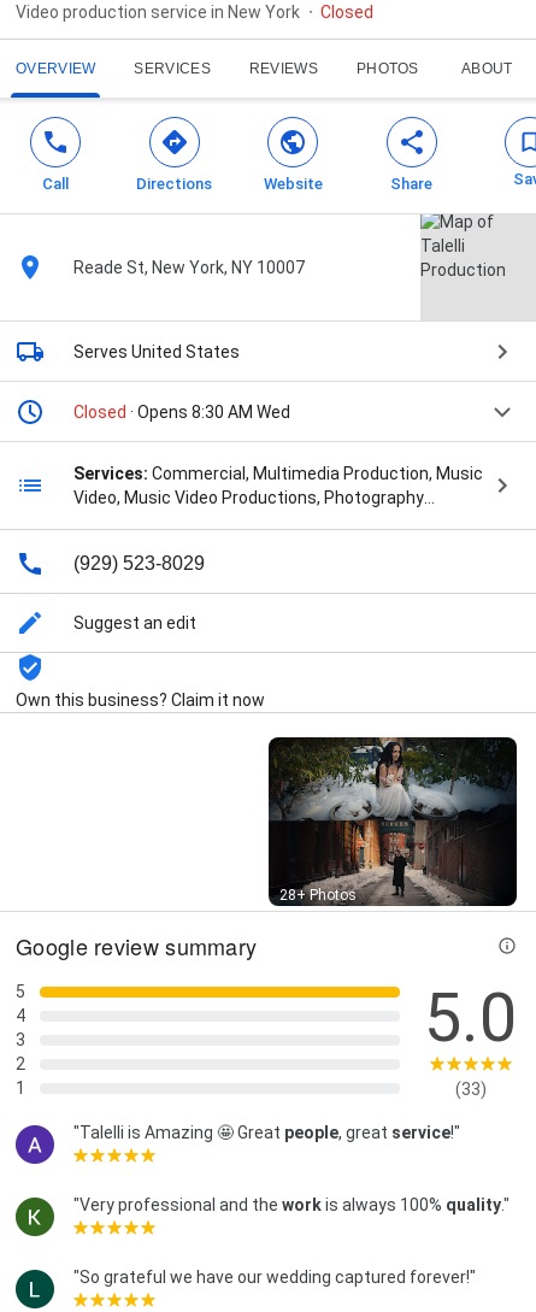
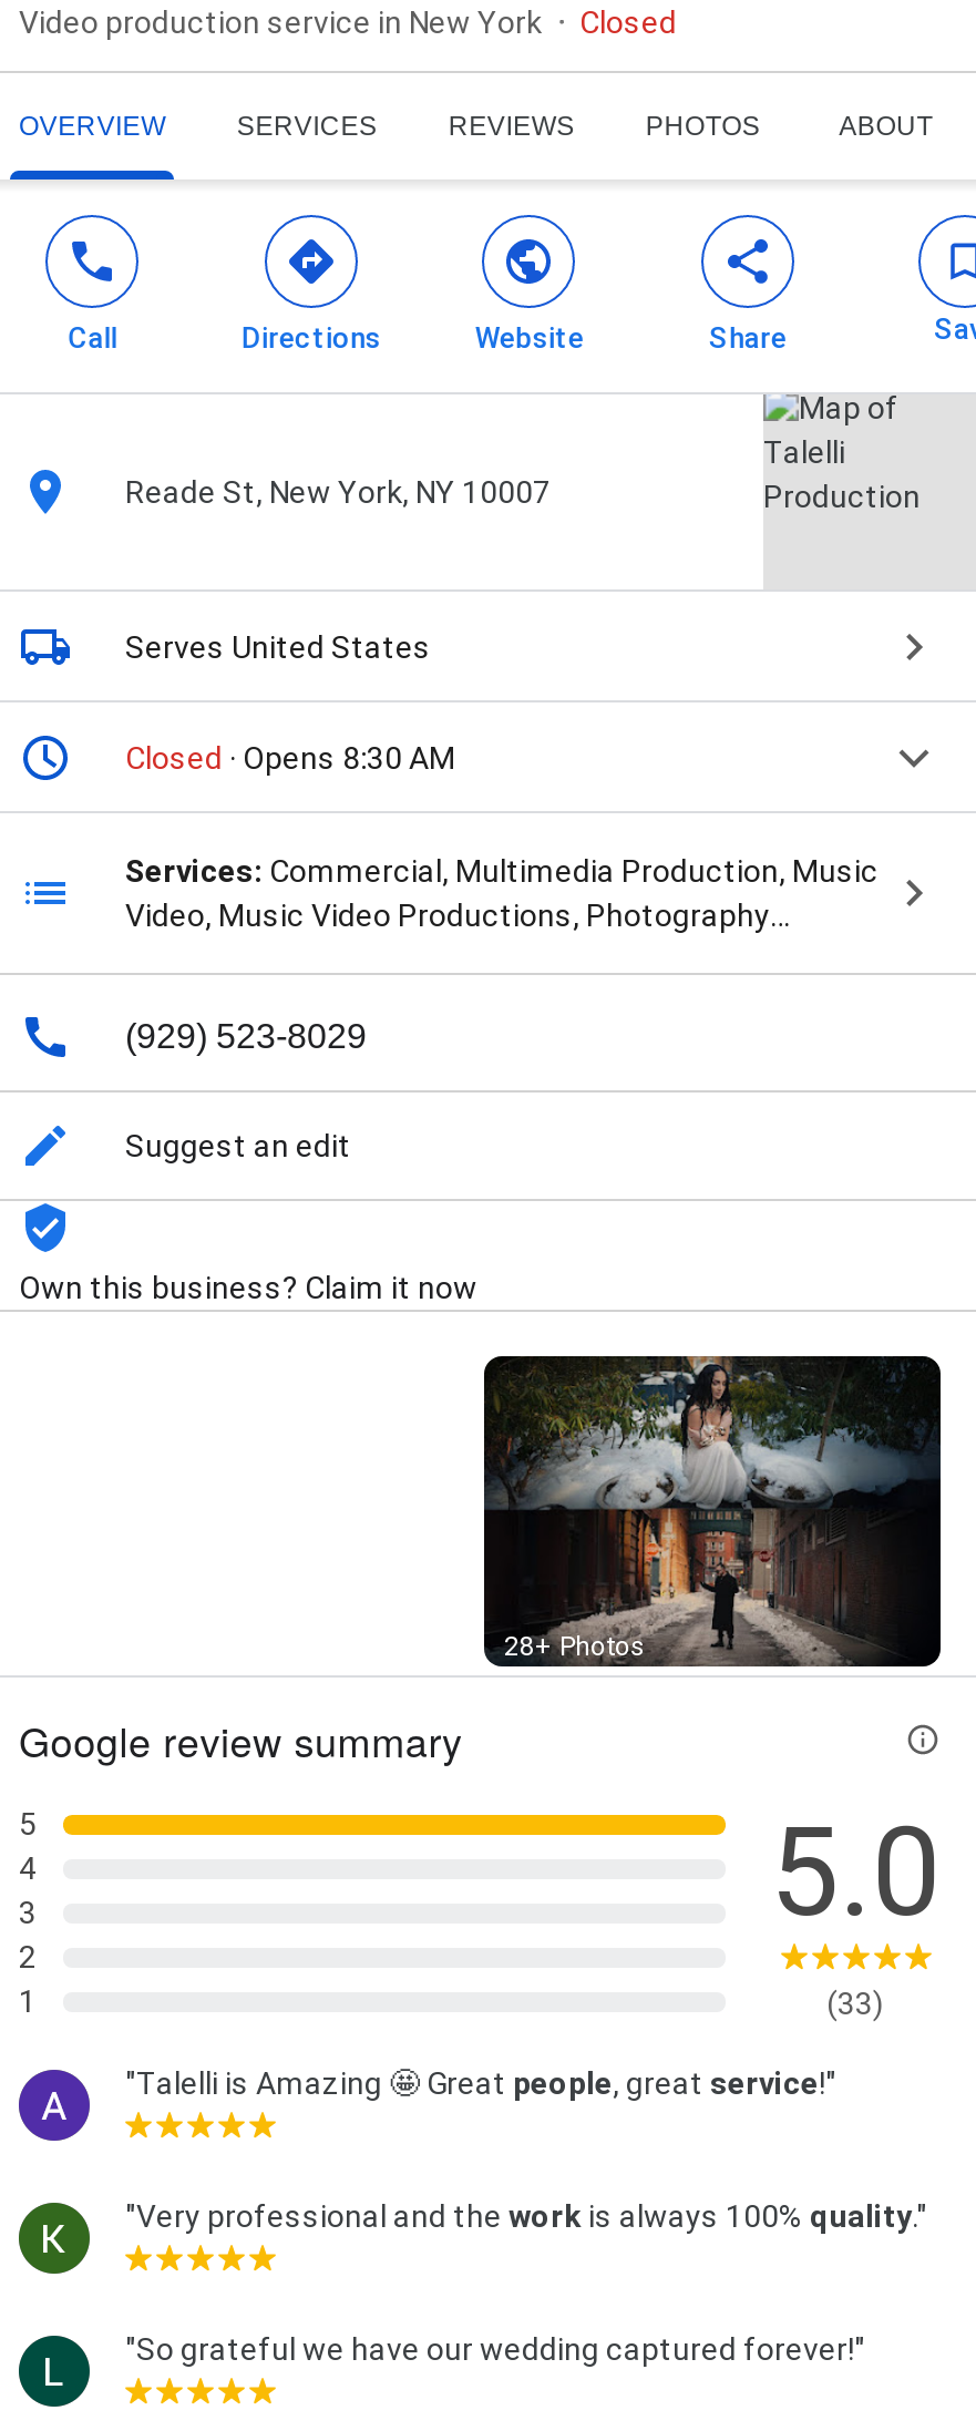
[73,403,290,422] Closed · Opens 8:30 AM Wed -> [125,741,455,776] Closed · Opens 8:30 AM

